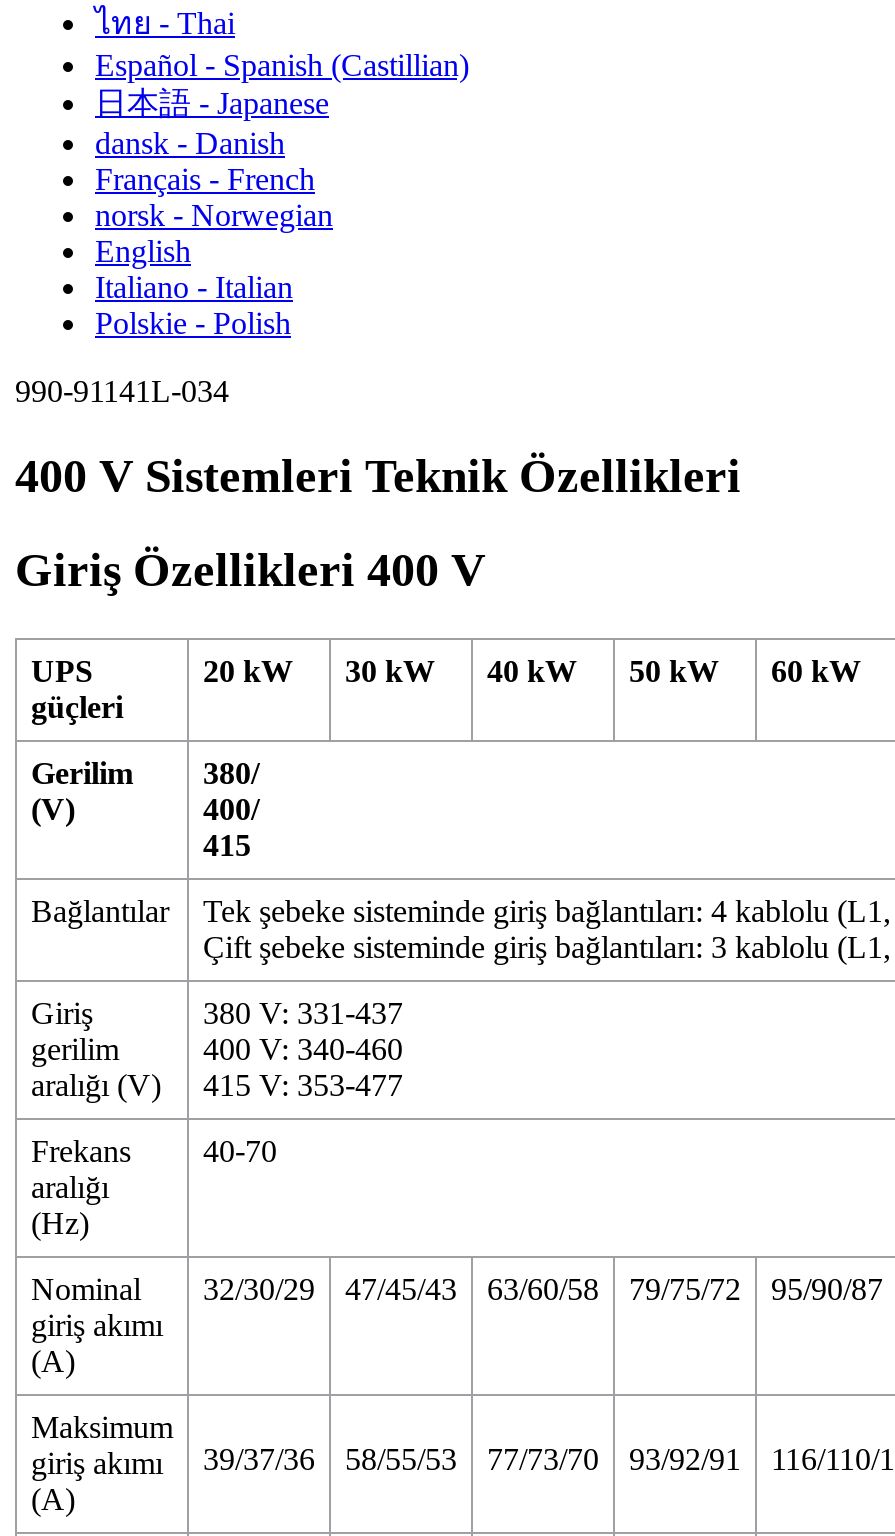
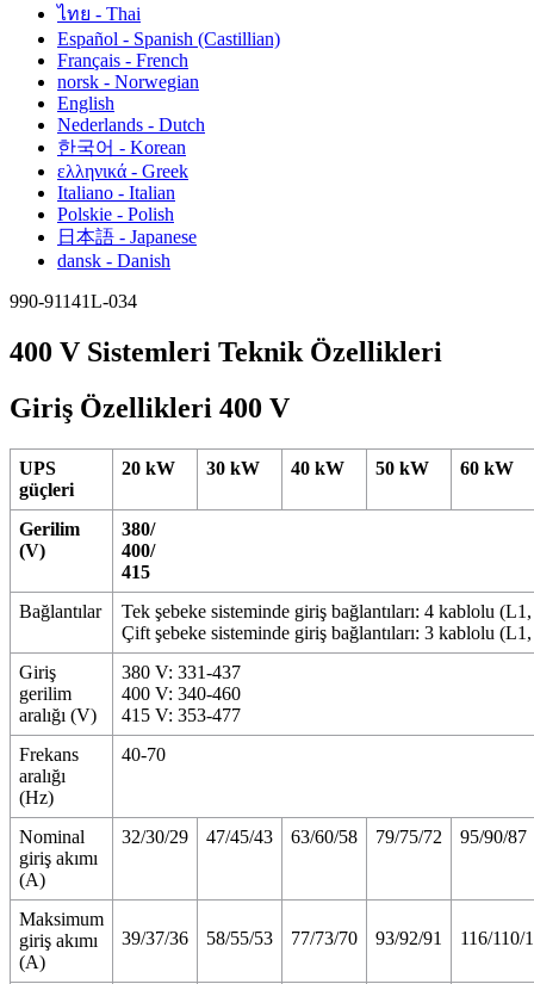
moved [95,86,329,160] -> [57,227,197,271]: 日本語 - Japanese | dansk - Danish
moved [95,162,333,268] -> [57,50,199,113]: Français - French | norsk - Norwegian | English
none -> [57,115,205,181] Nederlands - Dutch | 한국어 - Korean | ελληνικά - Greek

